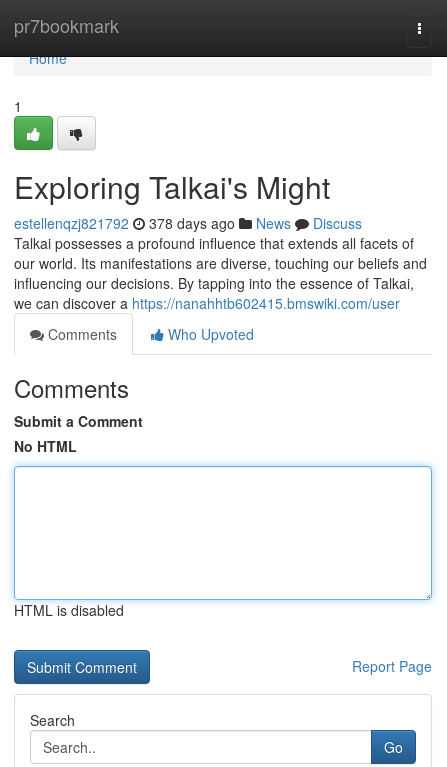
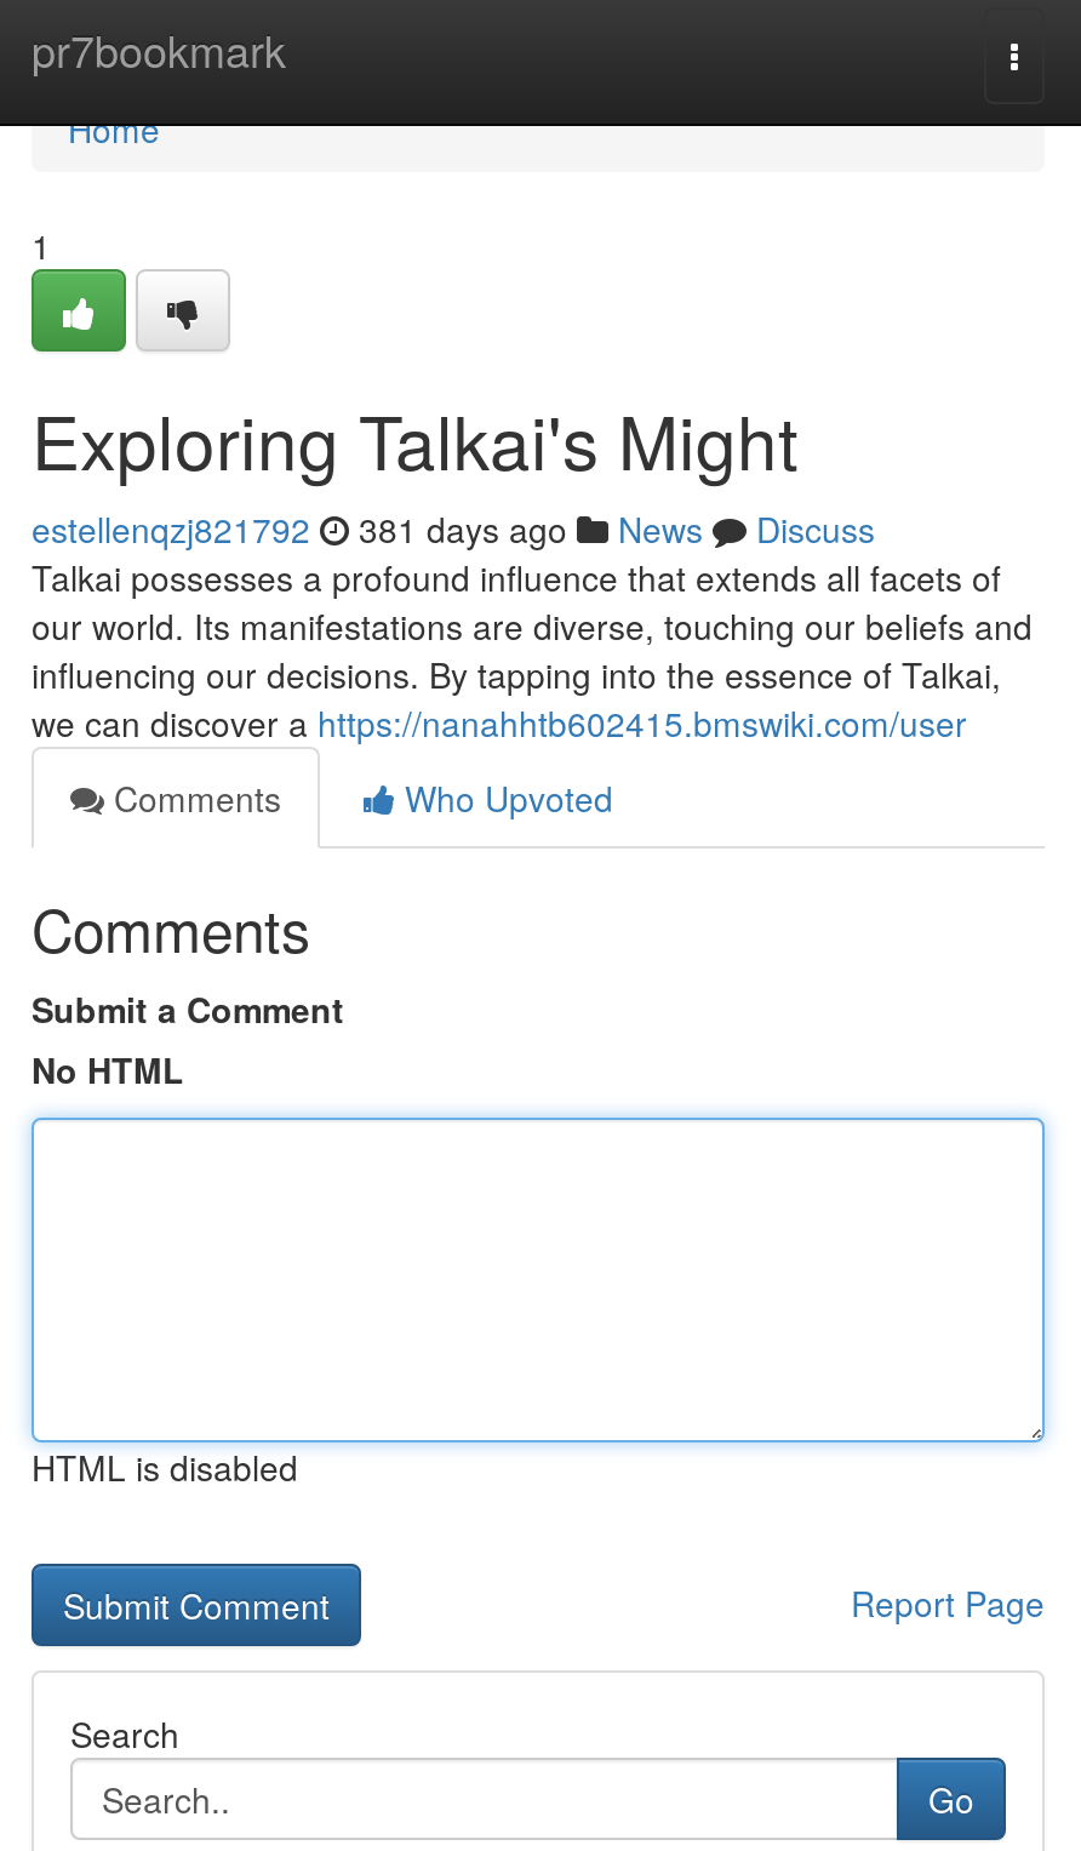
[14,213,362,233] estellenqzj821792 378 days ago News Discuss -> [32,504,875,553] estellenqzj821792 381 days ago News Discuss

